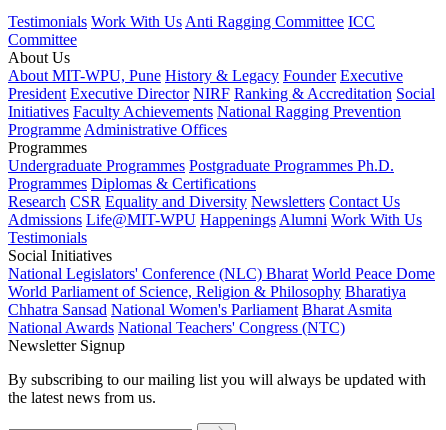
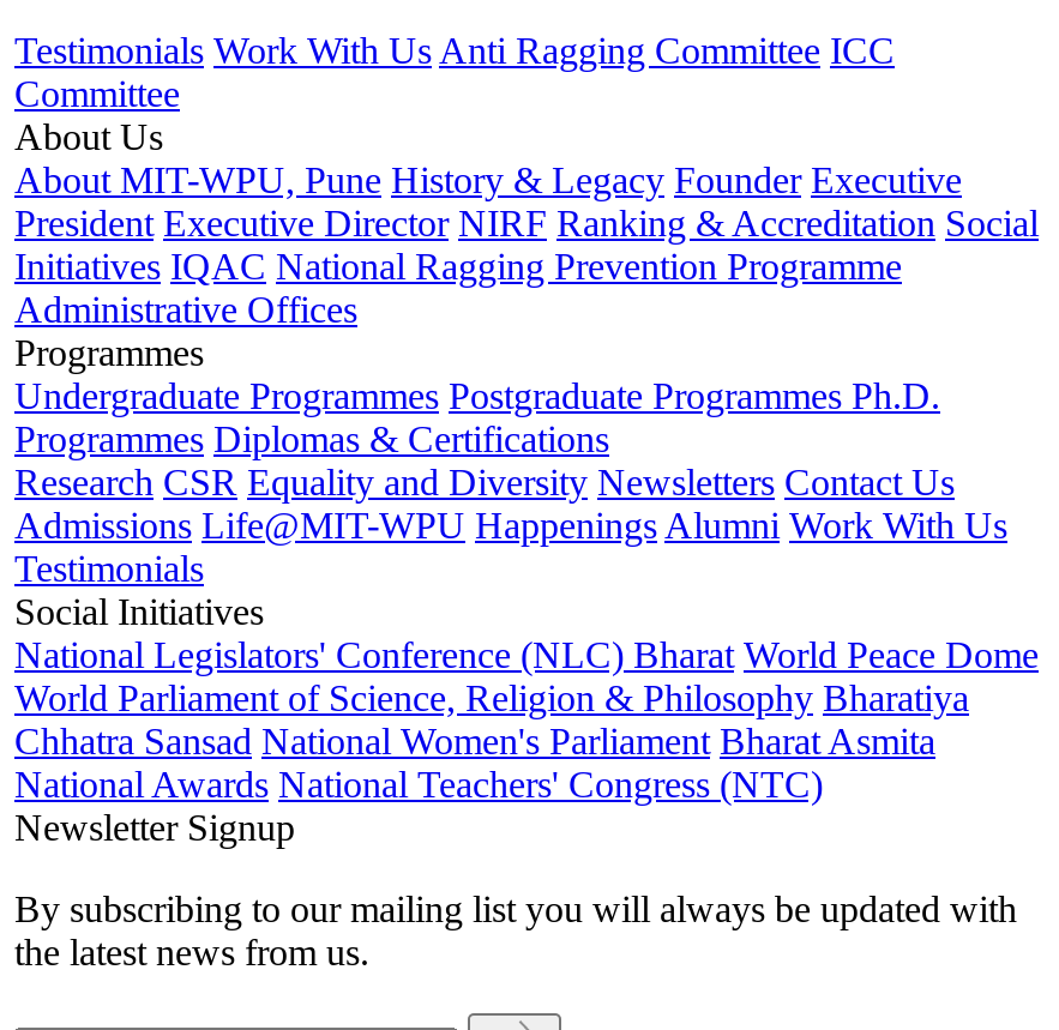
[8,103,401,138] Initiatives Faculty Achievements National Ragging Prevention | Programme Administrative Offices -> [14,246,902,330] Initiatives IQAC National Ragging Prevention Programme | Administrative Offices

